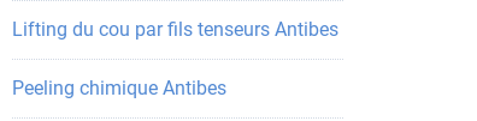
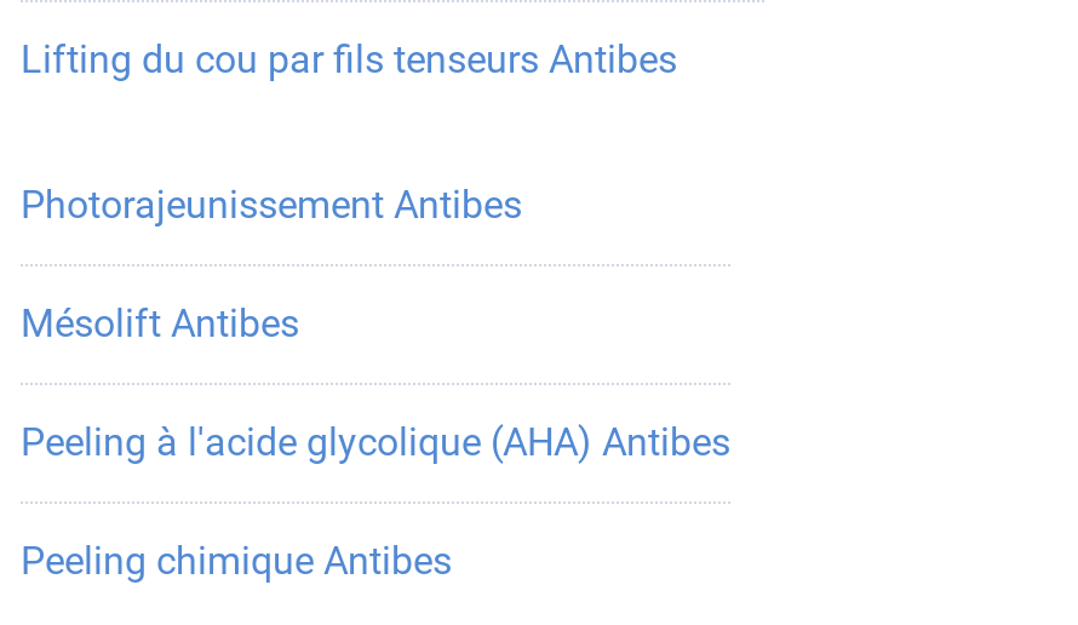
none -> [21,182,730,465] Photorajeunissement Antibes | Mésolift Antibes | Peeling à l'acide glycolique (AHA) Antibes

